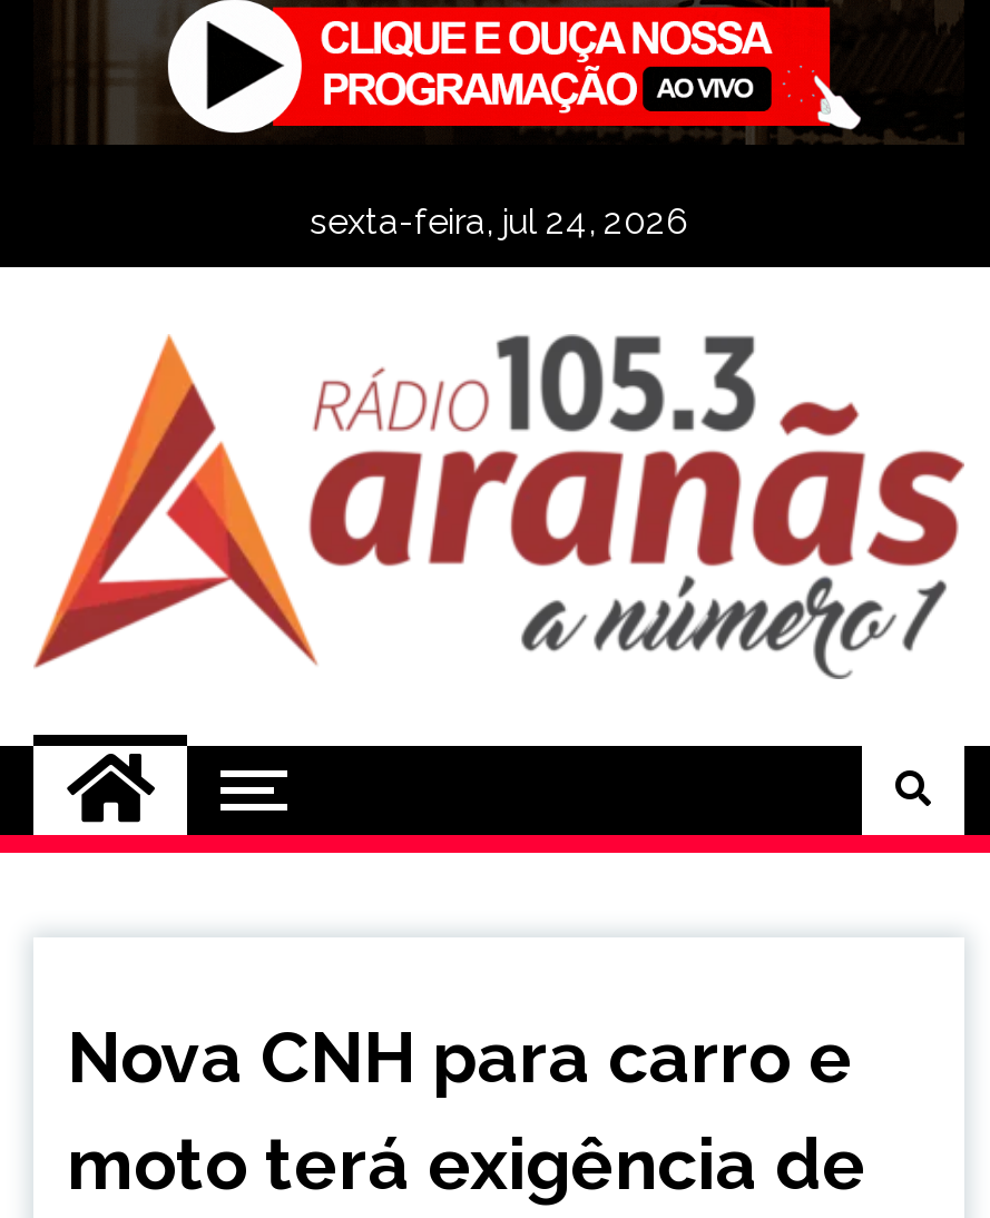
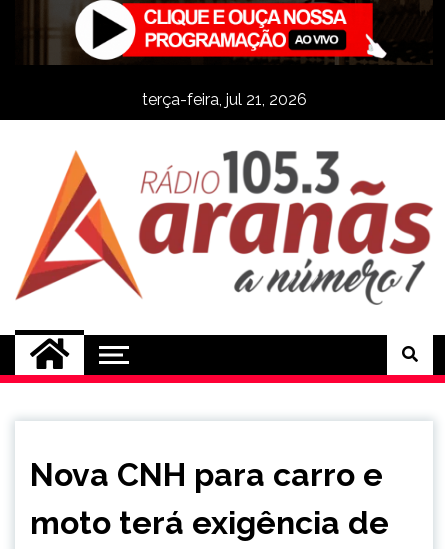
[310,201,688,243] sexta-feira, jul 24, 2026 -> [141,90,306,109] terça-feira, jul 21, 2026

